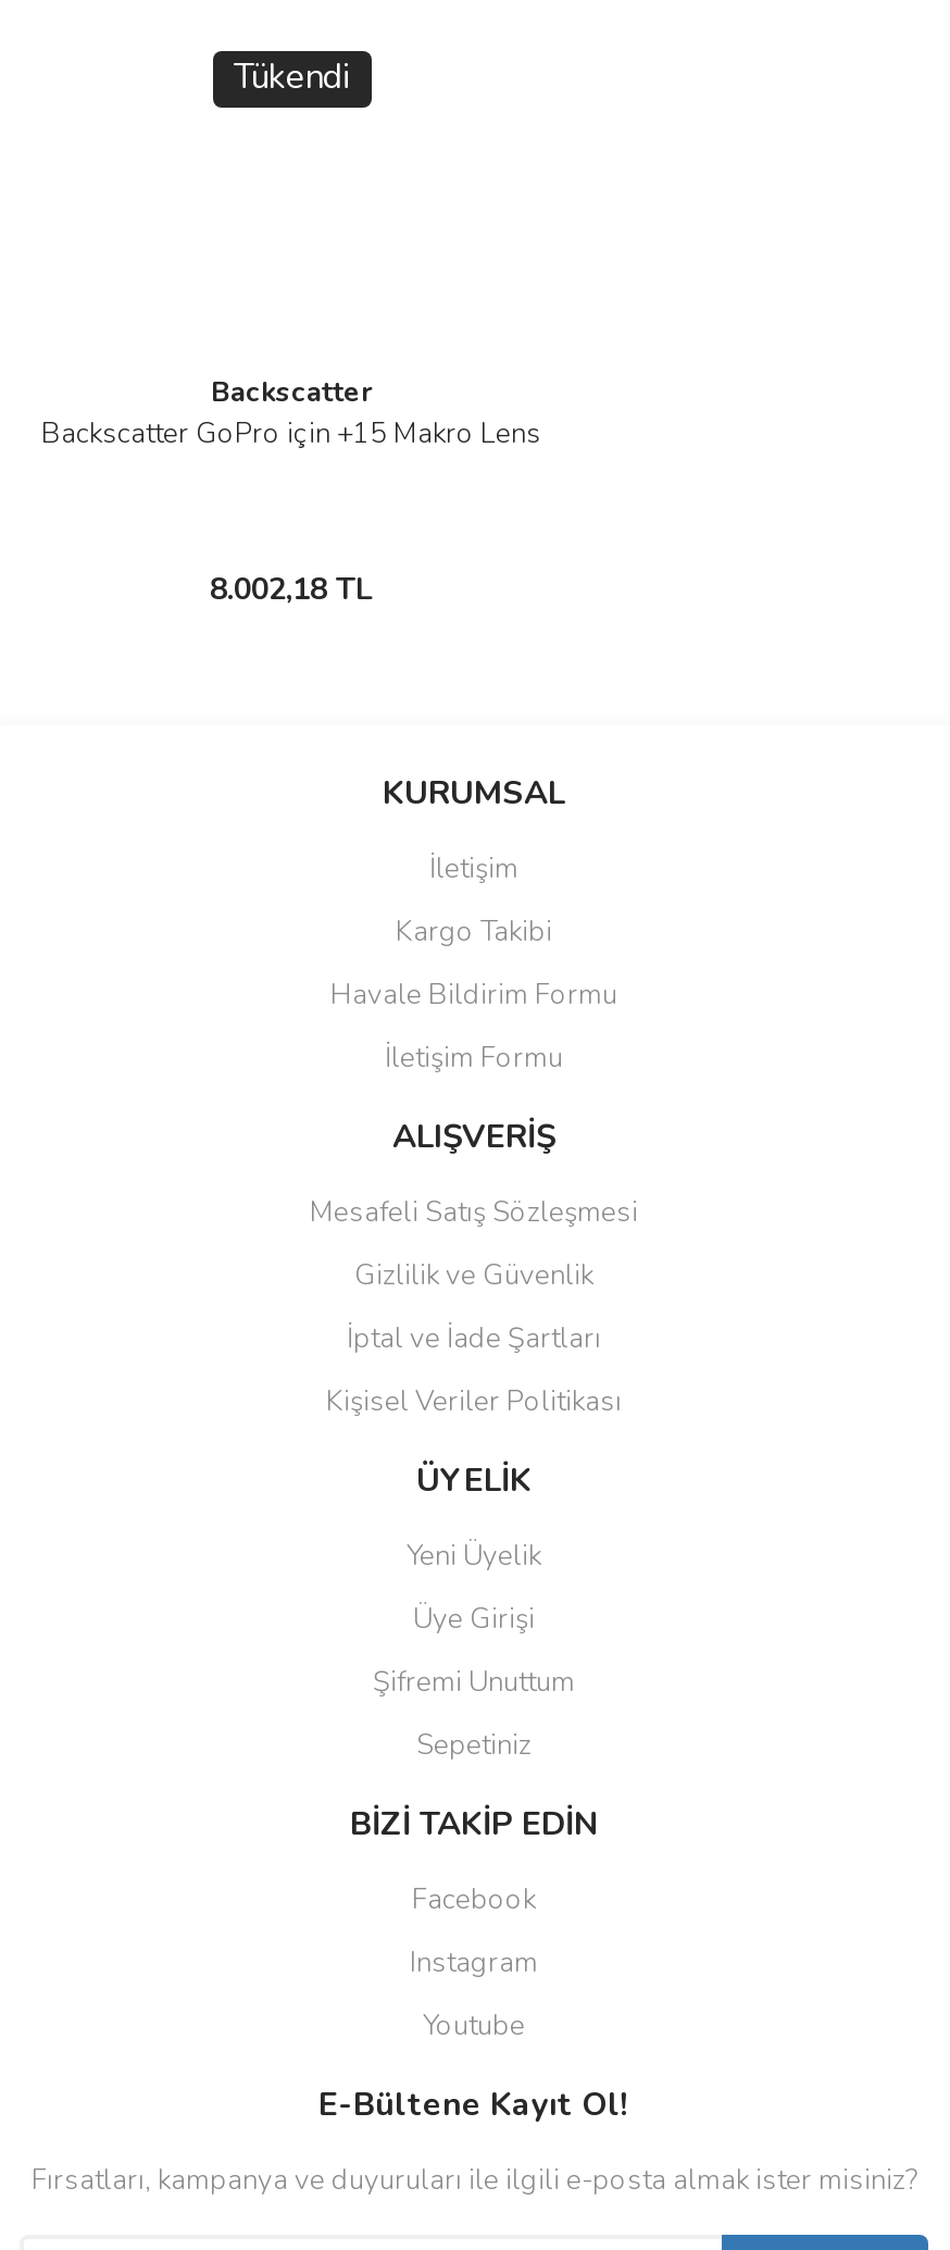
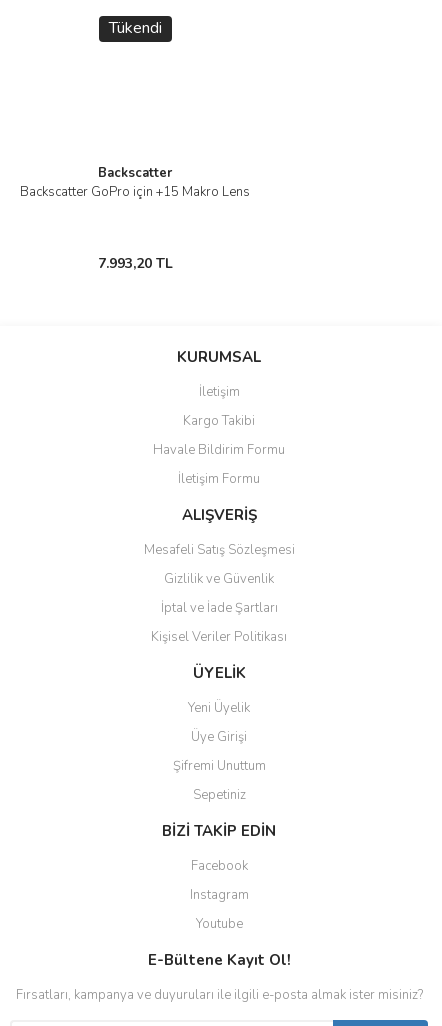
[210,569,373,610] 8.002,18 TL -> [97,254,172,273] 7.993,20 TL

